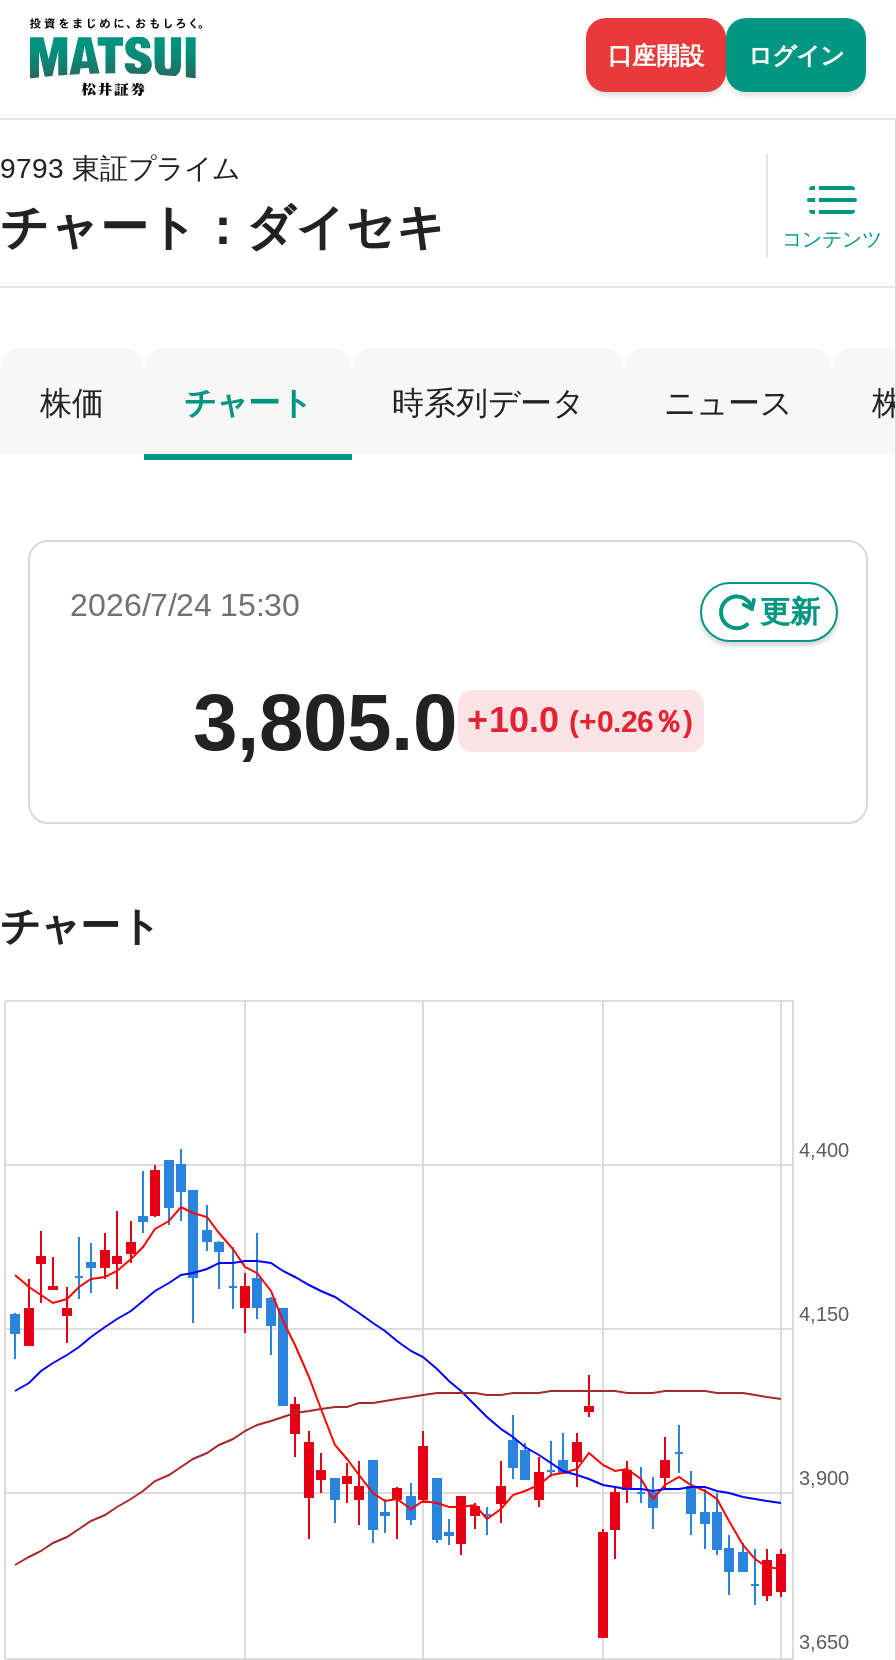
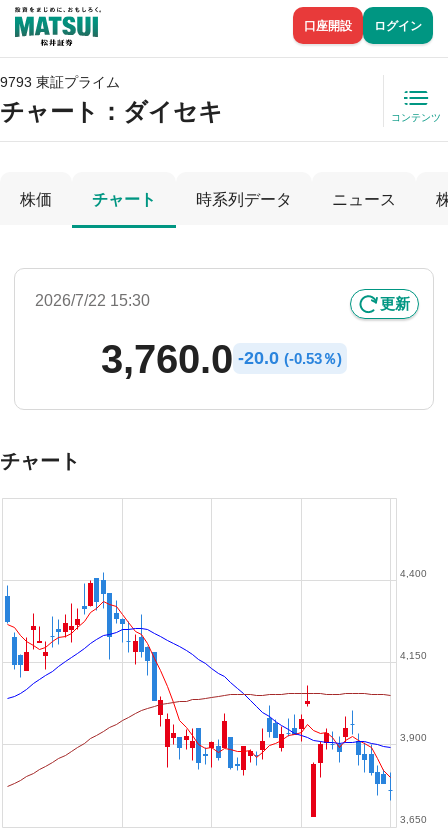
[70,588,300,622] 2026/7/24 15:30 -> [35,292,150,309] 2026/7/22 15:30
[193,678,693,766] 3,805.0 +10.0 (+0.26％) -> [101,337,342,381] 3,760.0 -20.0 (-0.53％)
[8,1148,788,1640] [image] -> [4,572,393,818] [image]

